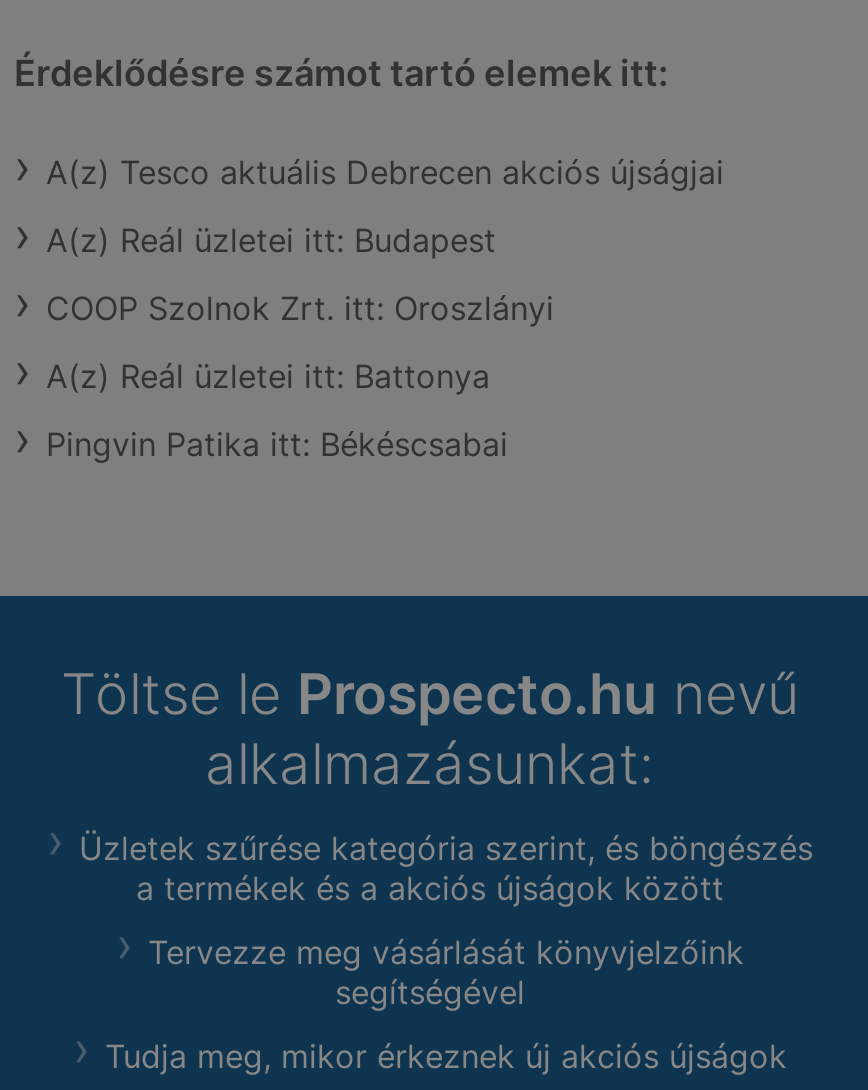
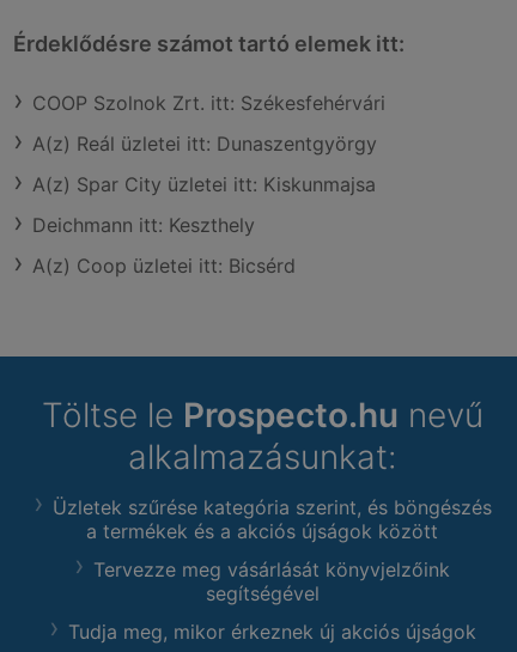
[46,152,724,192] A(z) Tesco aktuális Debrecen akciós újságjai -> [32,91,385,115] COOP Szolnok Zrt. itt: Székesfehérvári
[46,220,496,260] A(z) Reál üzletei itt: Budapest -> [32,132,377,156] A(z) Reál üzletei itt: Dunaszentgyörgy
[46,288,554,328] COOP Szolnok Zrt. itt: Oroszlányi -> [32,172,376,196] A(z) Spar City üzletei itt: Kiskunmajsa
[46,356,490,396] A(z) Reál üzletei itt: Battonya -> [32,213,255,237] Deichmann itt: Keszthely
[46,424,508,464] Pingvin Patika itt: Békéscsabai -> [32,254,296,278] A(z) Coop üzletei itt: Bicsérd

